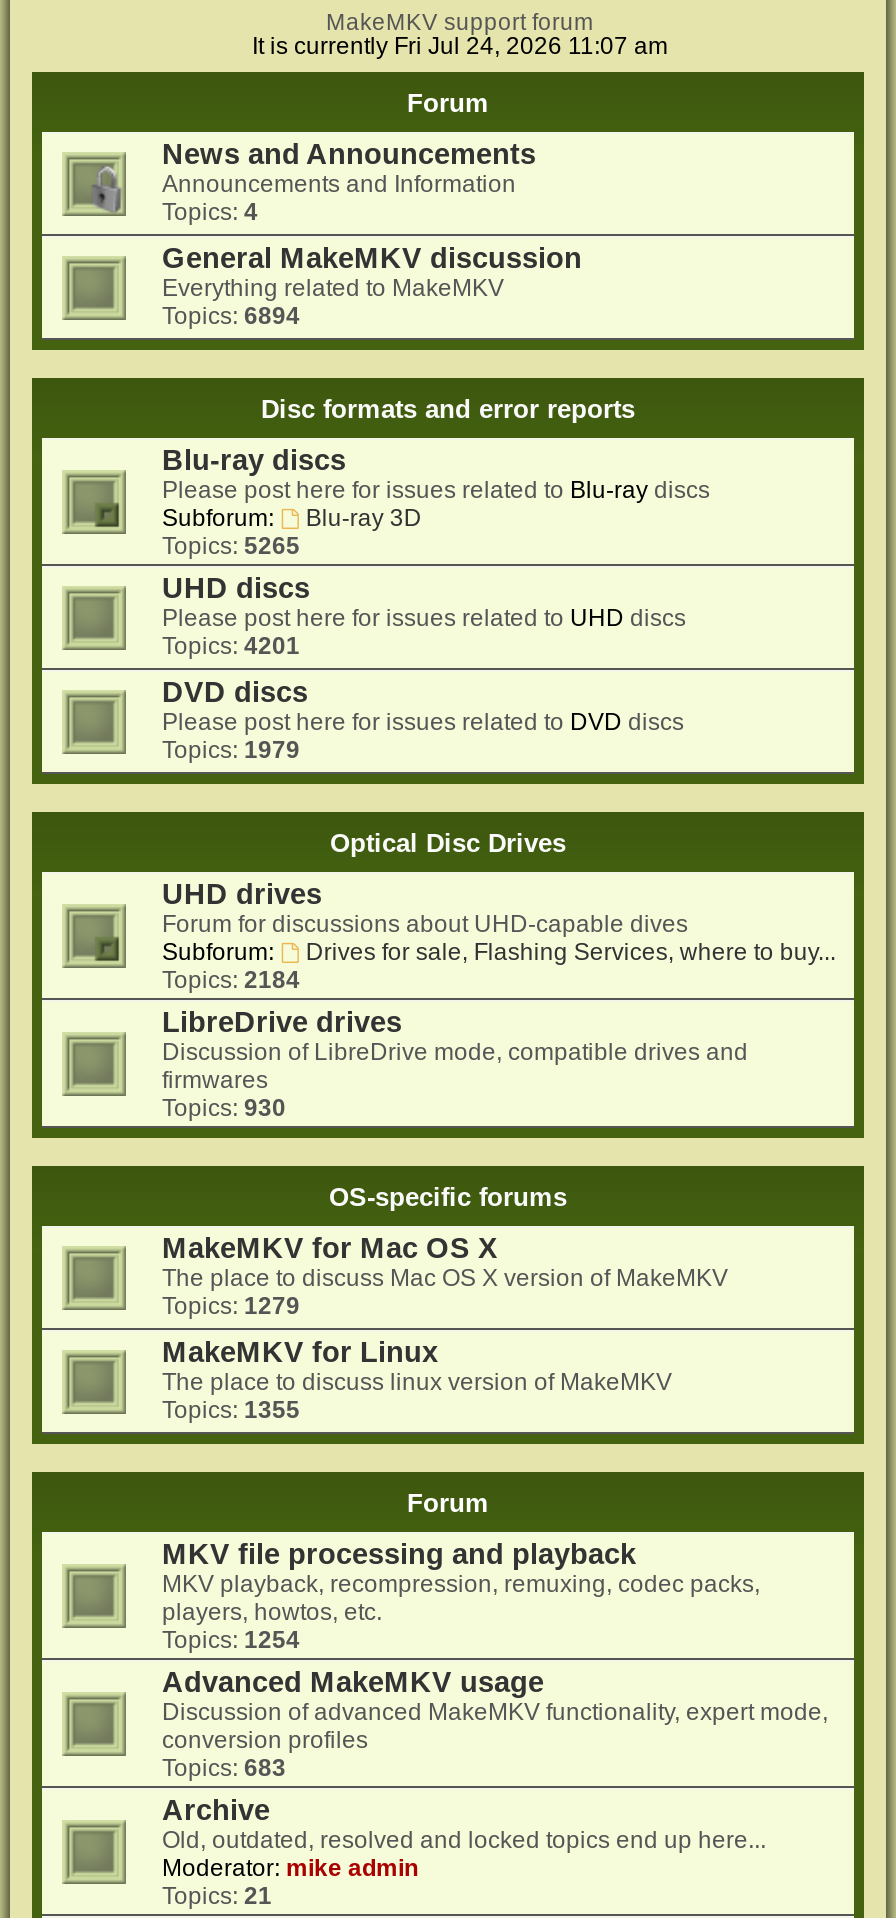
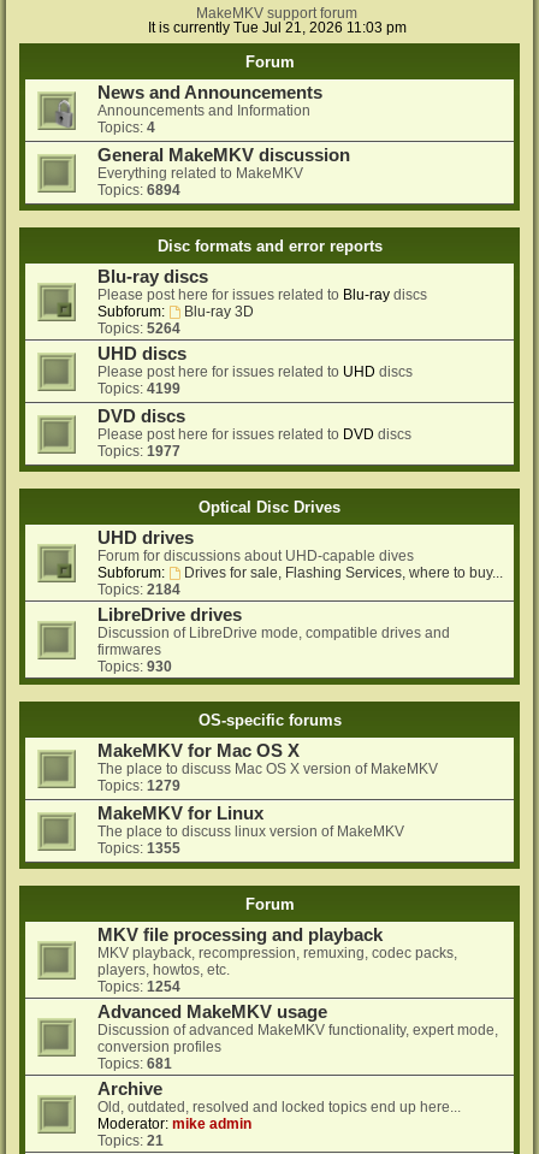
[252,32,668,60] It is currently Fri Jul 24, 2026 11:07 am -> [147,19,406,36] It is currently Tue Jul 21, 2026 11:03 pm
[162,532,300,560] Topics: 5265 -> [97,320,180,337] Topics: 5264
[162,632,300,660] Topics: 4201 -> [97,380,180,397] Topics: 4199
[162,736,300,764] Topics: 1979 -> [97,443,180,460] Topics: 1977
[162,1754,286,1782] Topics: 683 -> [97,1055,172,1072] Topics: 681

